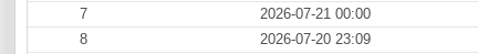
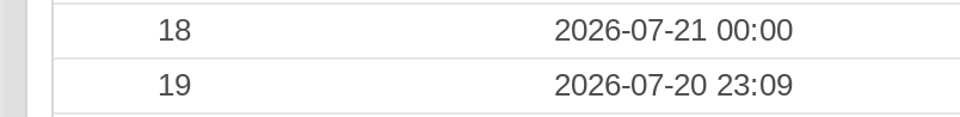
[80,6,87,22] 7 -> [158,12,191,48] 18
[80,31,87,47] 8 -> [158,67,191,103] 19

